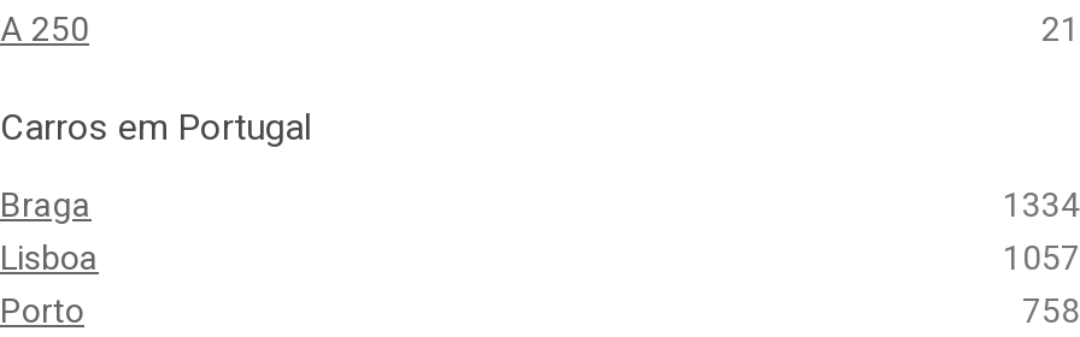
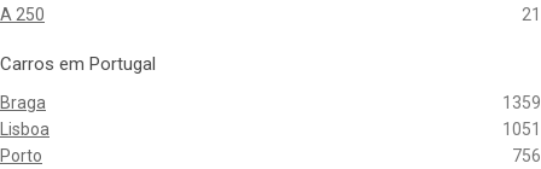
[1003,185,1080,224] 1334 -> [502,93,541,112] 1359
[1003,238,1080,277] 1057 -> [502,120,541,139] 1051
[1022,291,1080,330] 758 -> [512,146,541,165] 756

